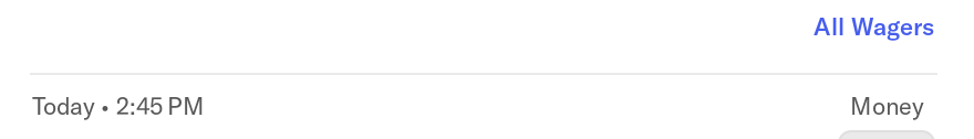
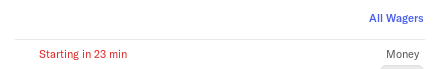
[32,90,205,121] Today • 2:45 PM -> [39,47,127,61] Starting in 23 min

